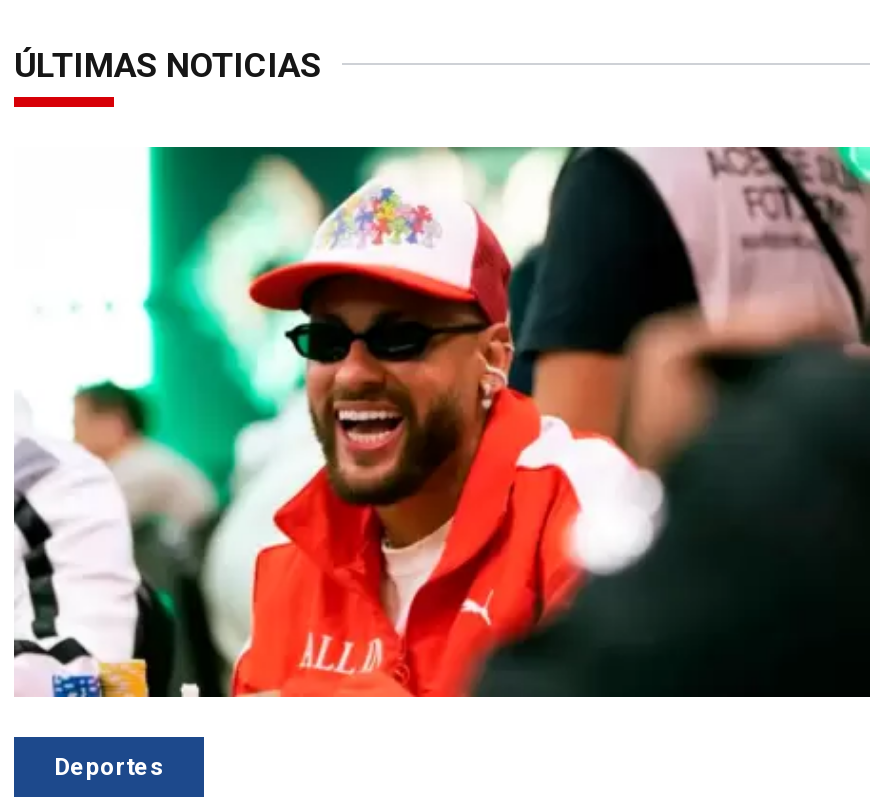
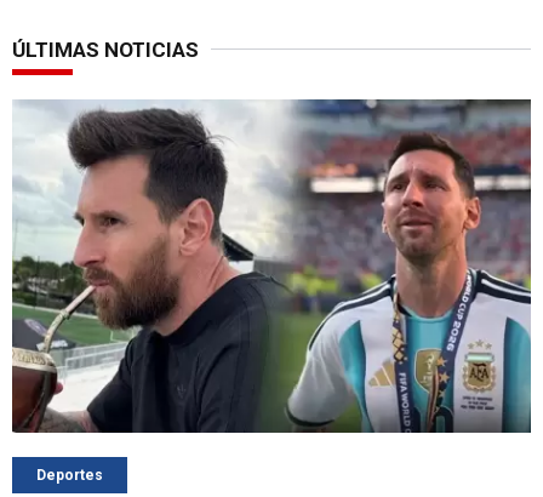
[14,145,872,699] [image] -> [11,98,532,434] [image]

